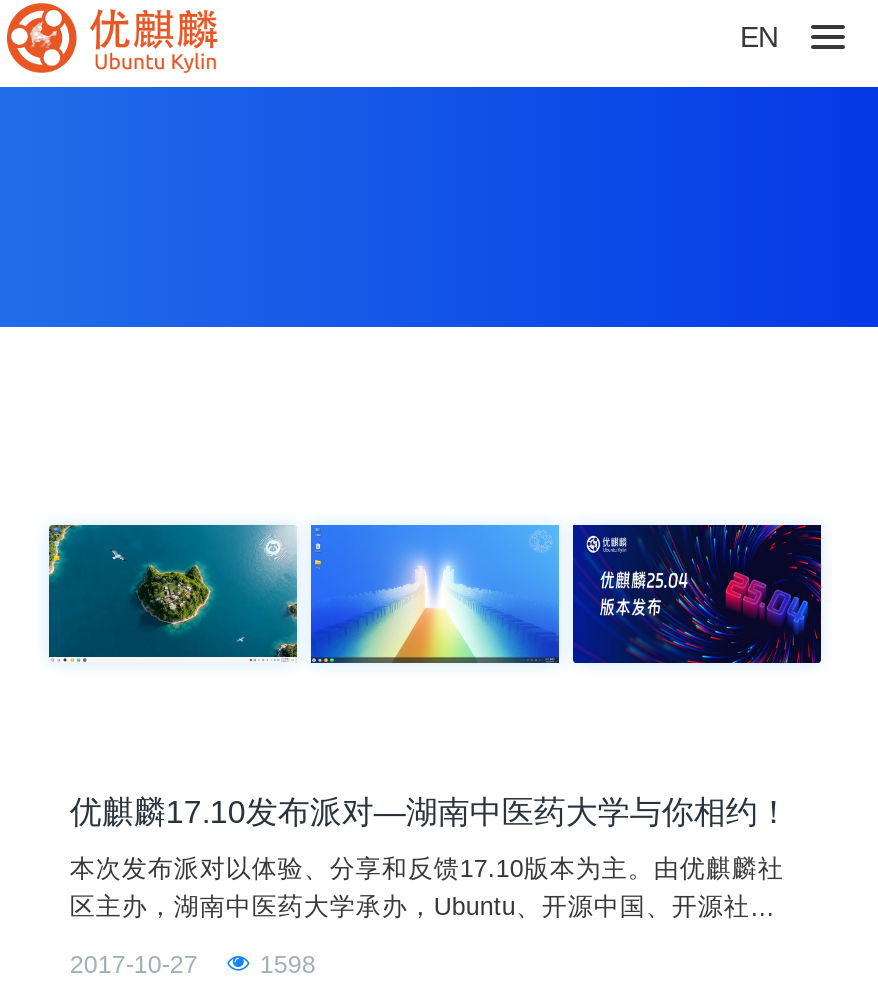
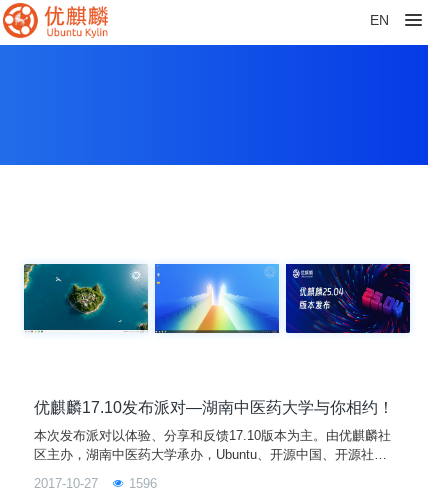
[260,952,316,980] 1598 -> [129,477,157,491] 1596

